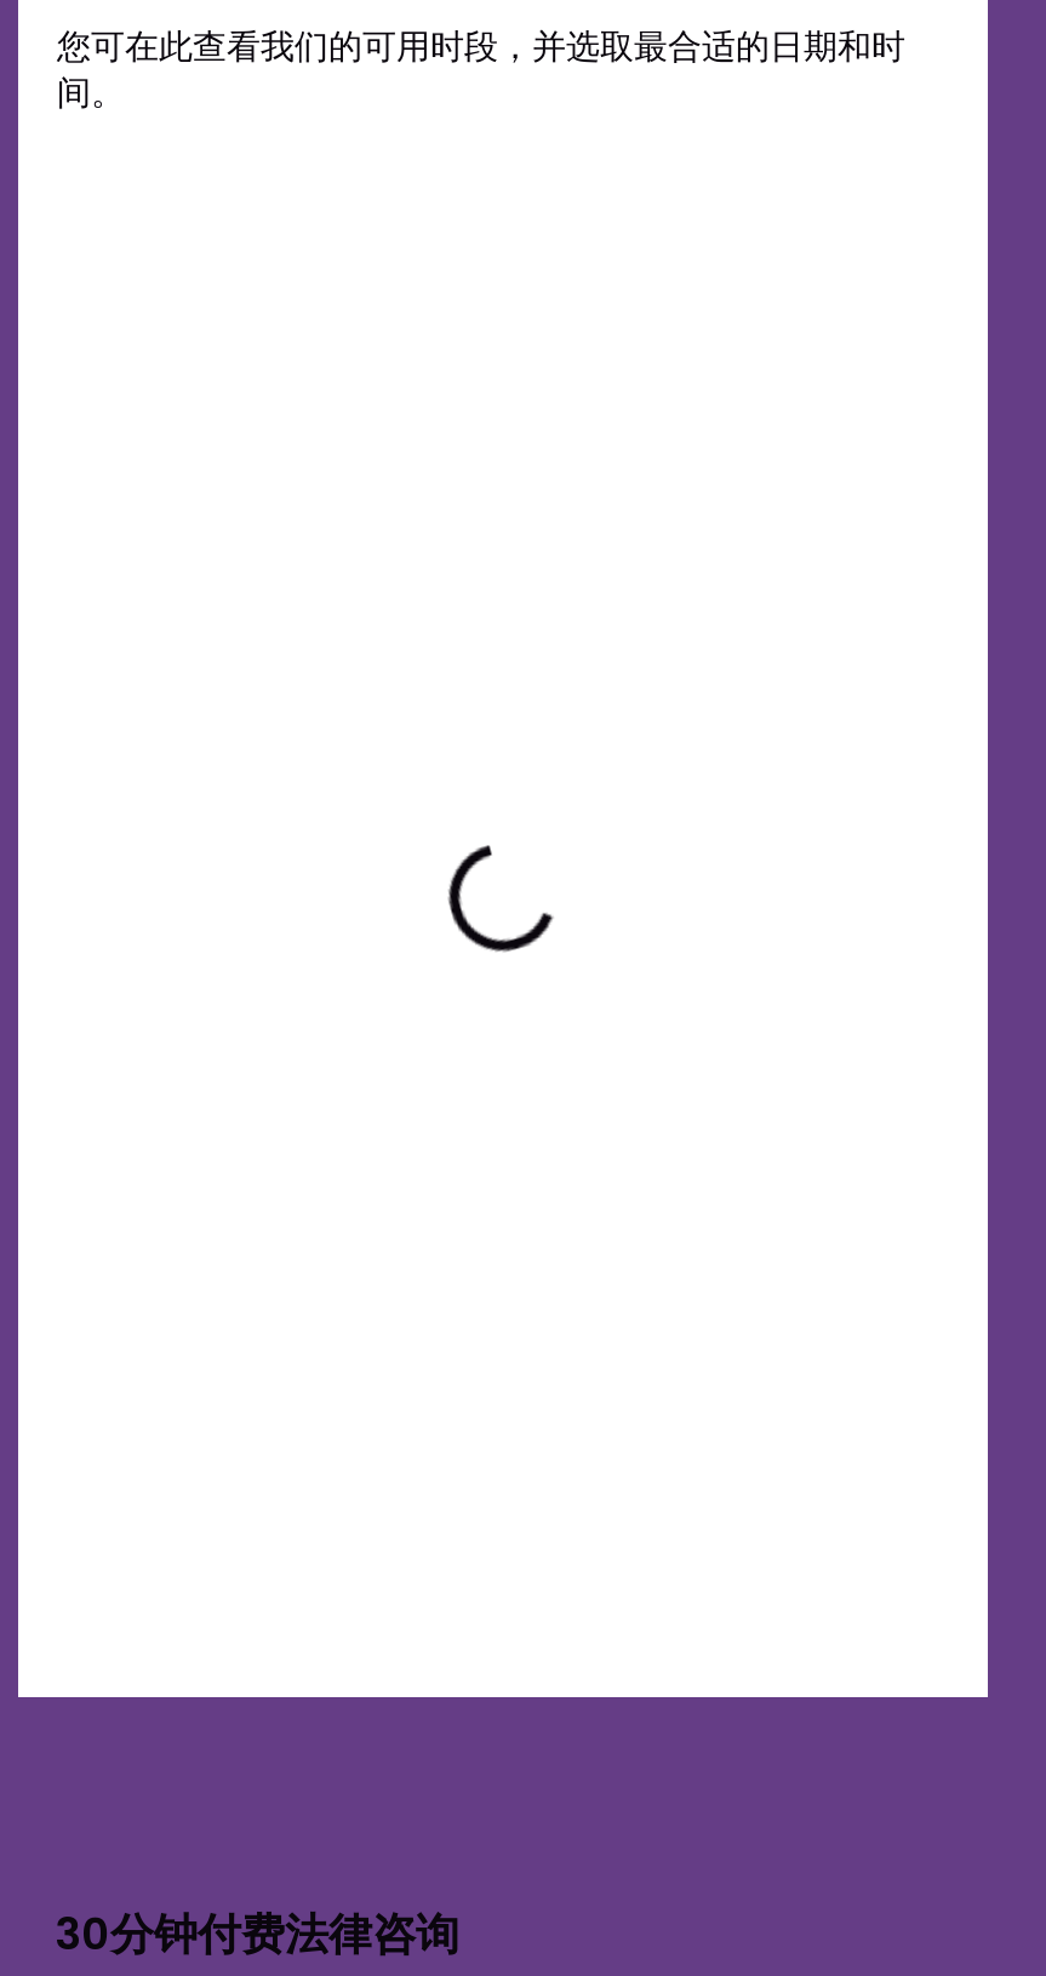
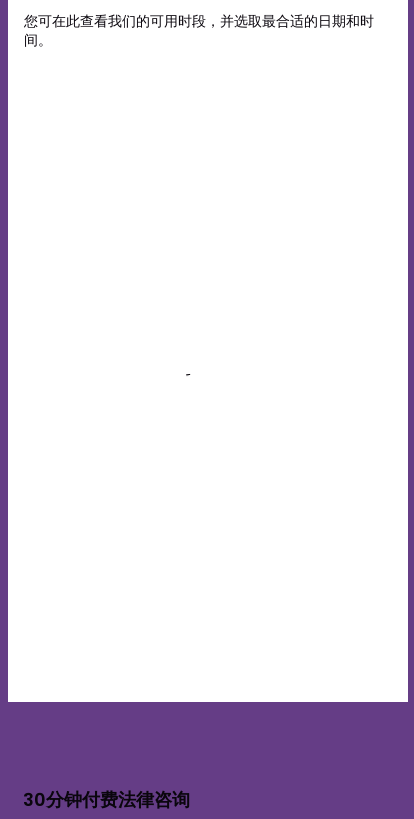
[447,844,554,953] [image] -> none

